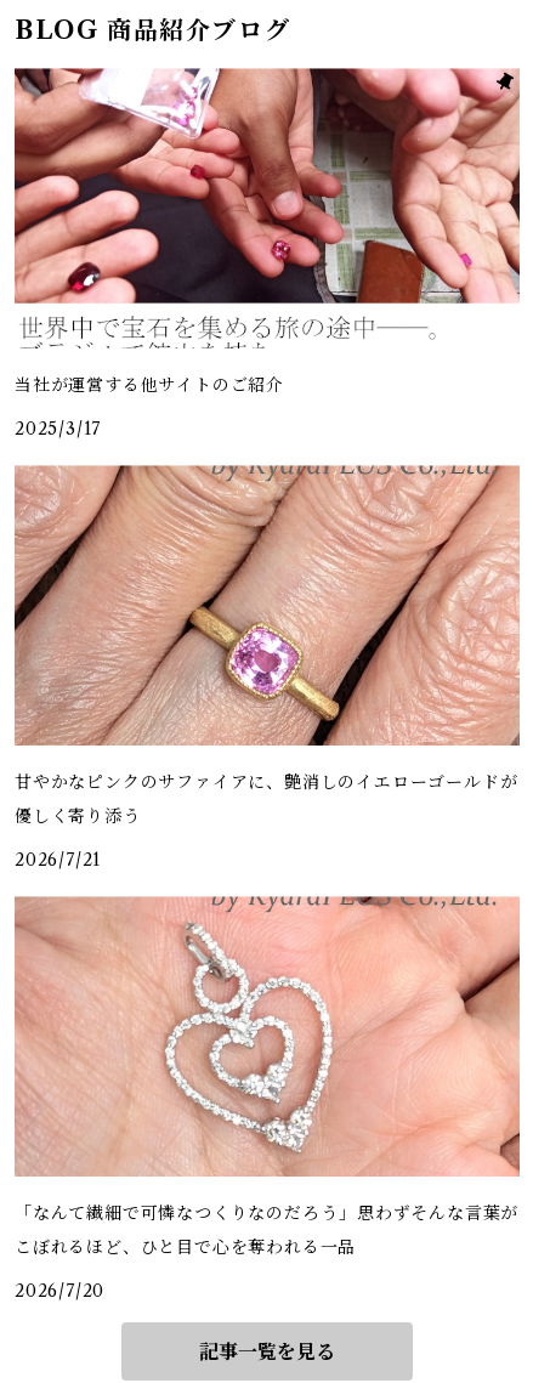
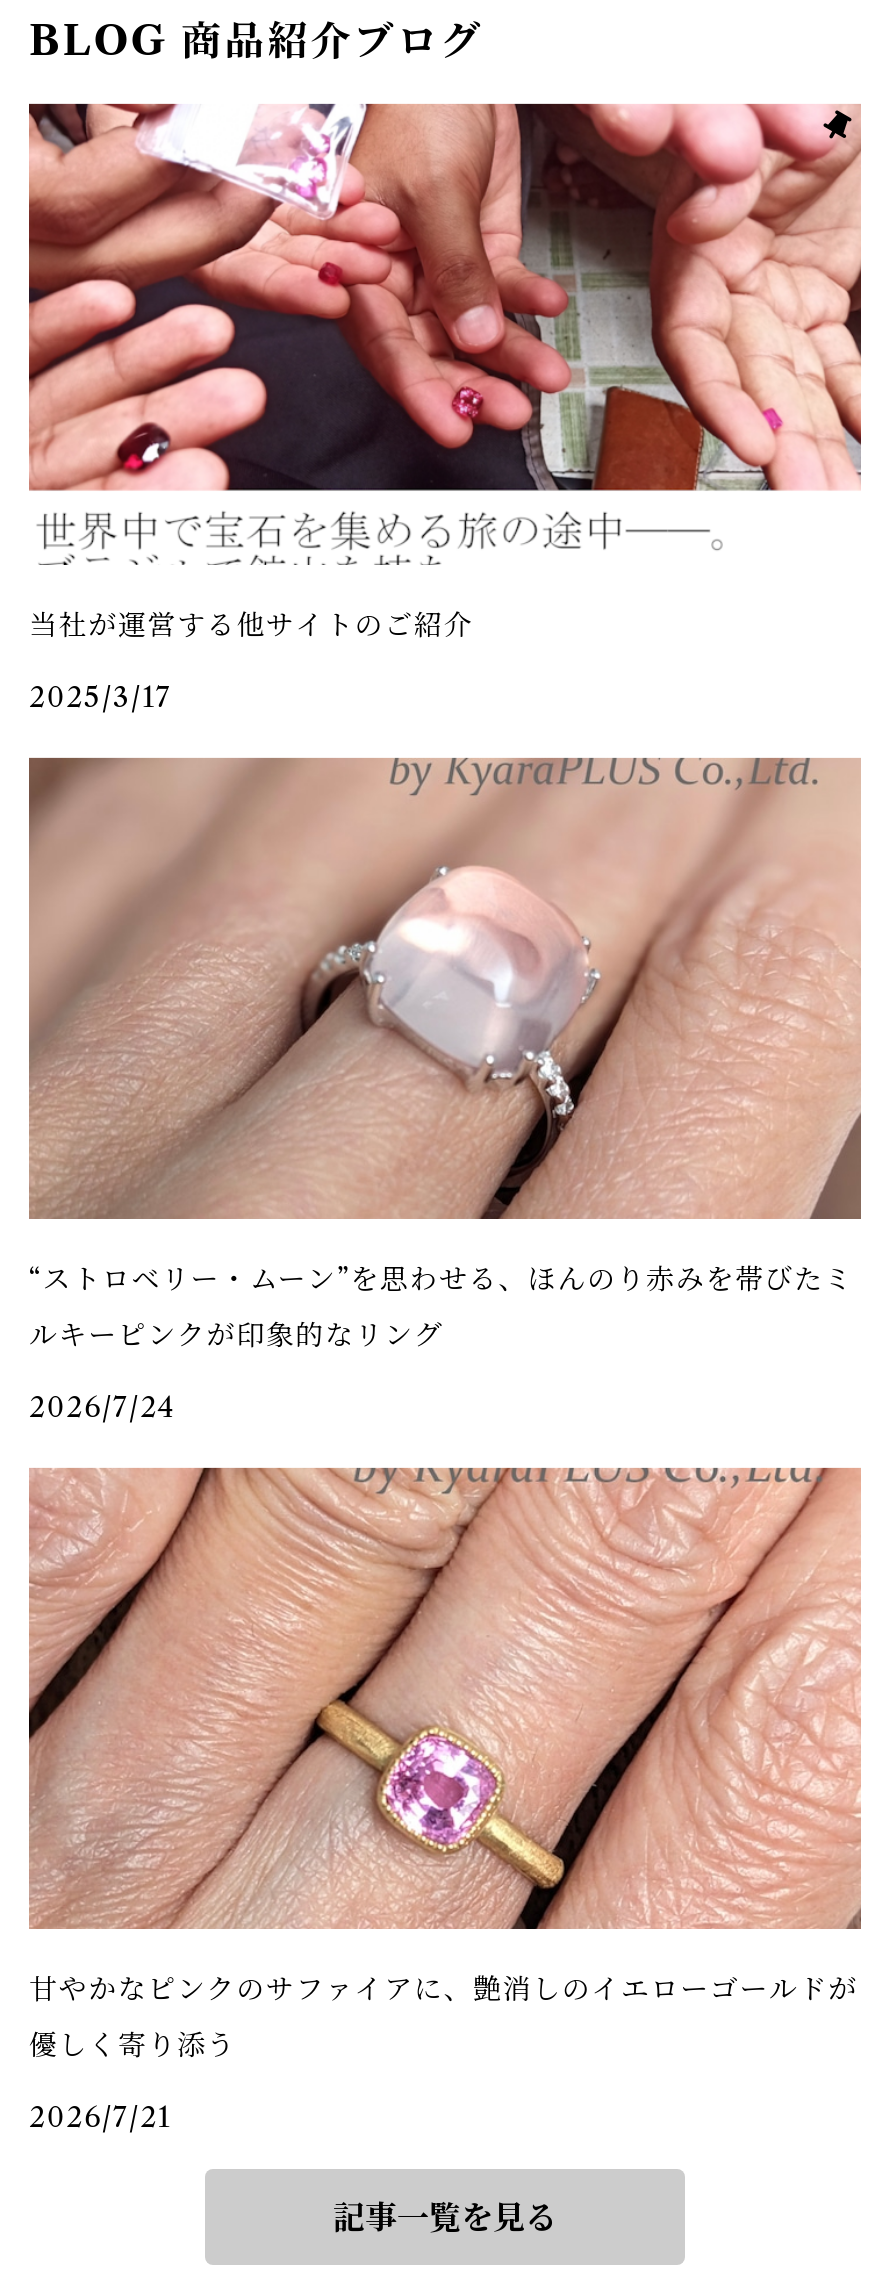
none -> [29,757,861,1425] [image] | “ストロベリー・ムーン”を思わせる、ほんのり赤みを帯びたミ | ルキーピンクが印象的なリング | 2026/7/24
moved [12,463,521,871] -> [25,1463,863,2136]: [image] | 甘やかなピンクのサファイアに、艶消しのイエローゴールドが | 優しく寄り添う | 2026/7/21
[15,896,521,1302] [image] | 「なんて繊細で可憐なつくりなのだろう――」思わずそんな言葉が | こぼれるほど、ひと目で心を奪われる一品 | 2026/7/20 -> none

